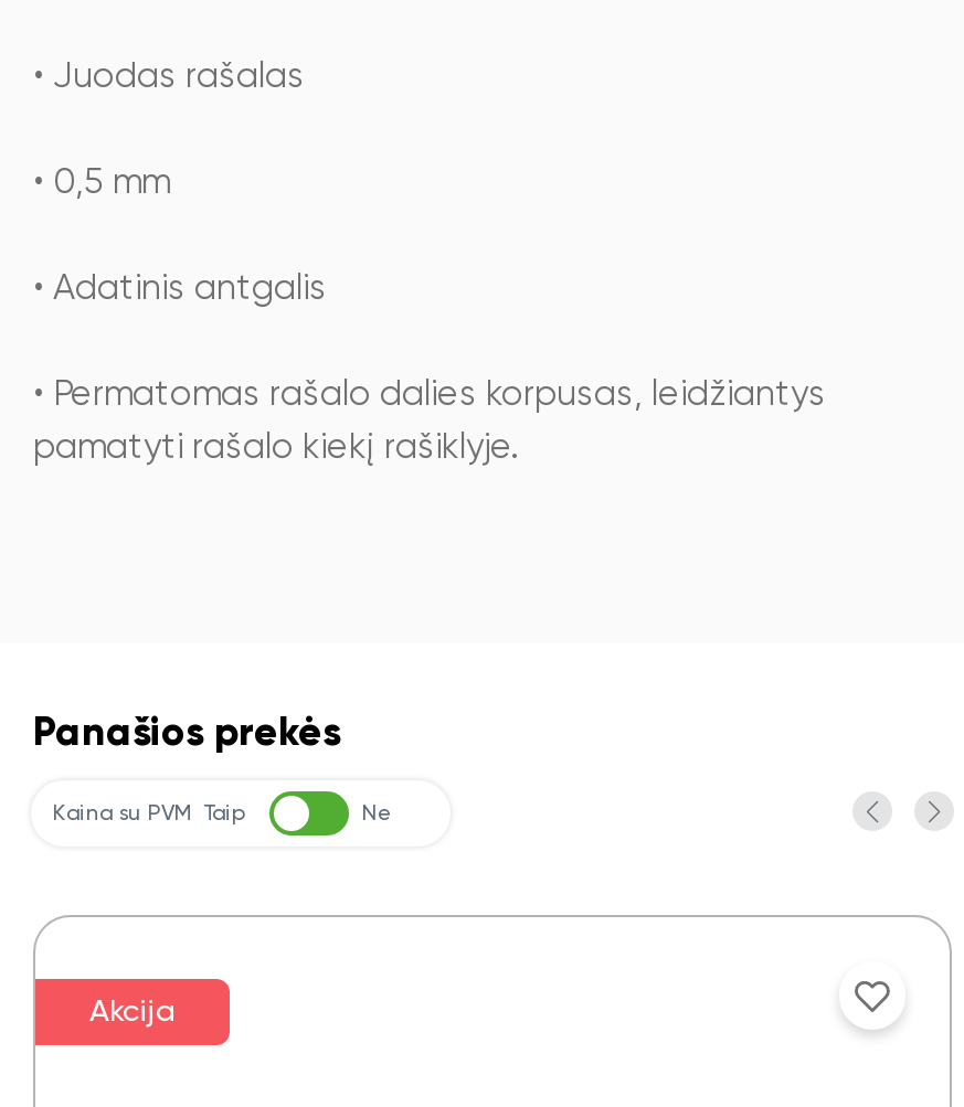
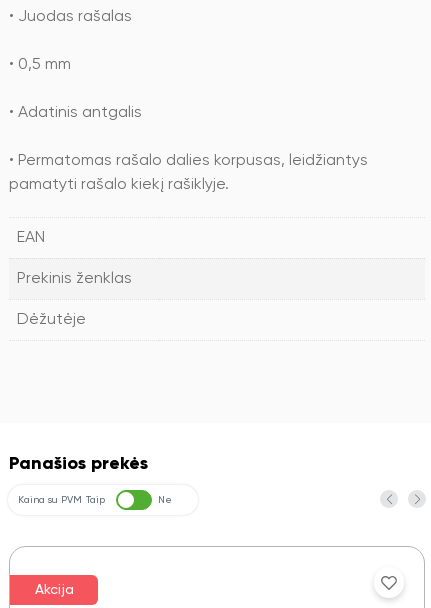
none -> [17,230,132,328] EAN | Prekinis ženklas | Dėžutėje

